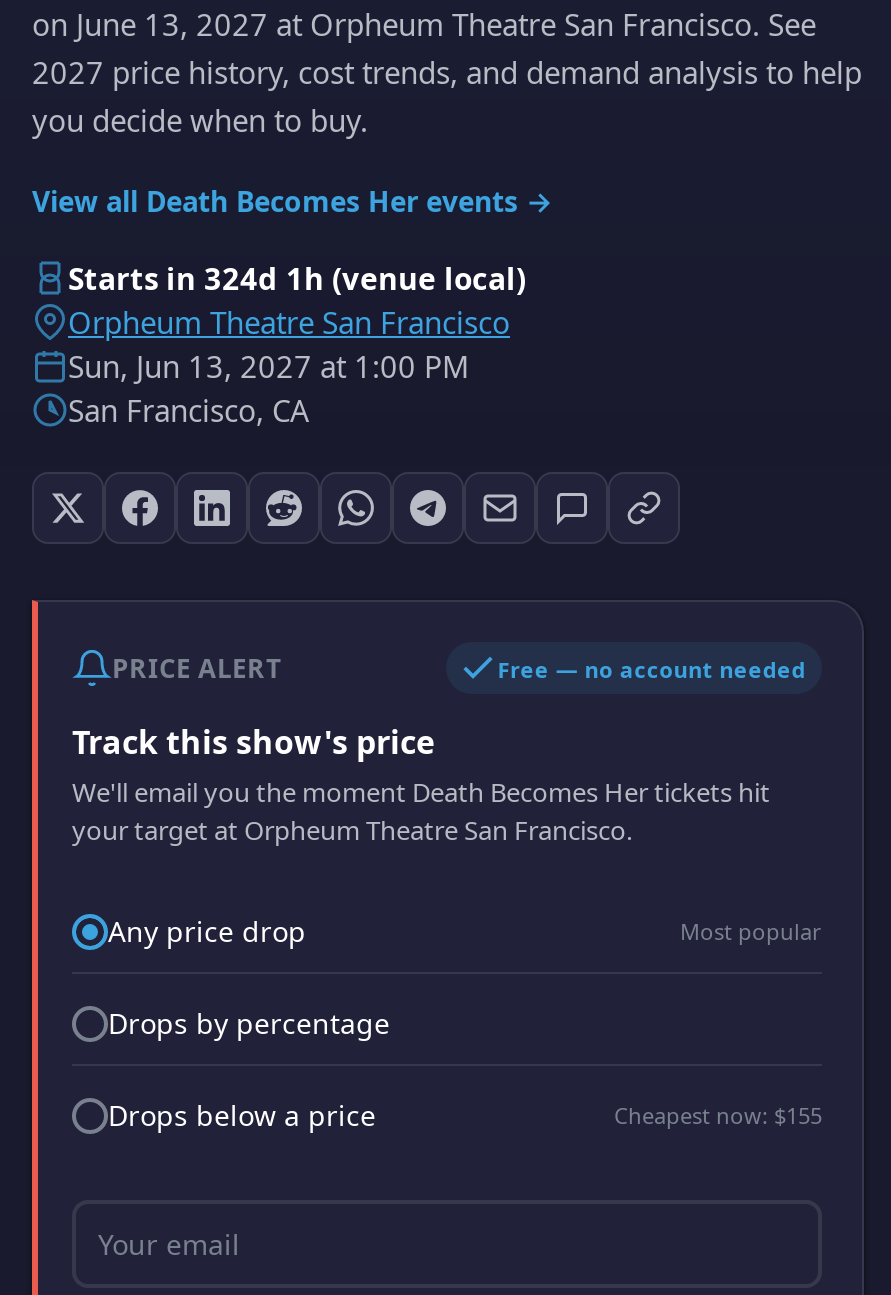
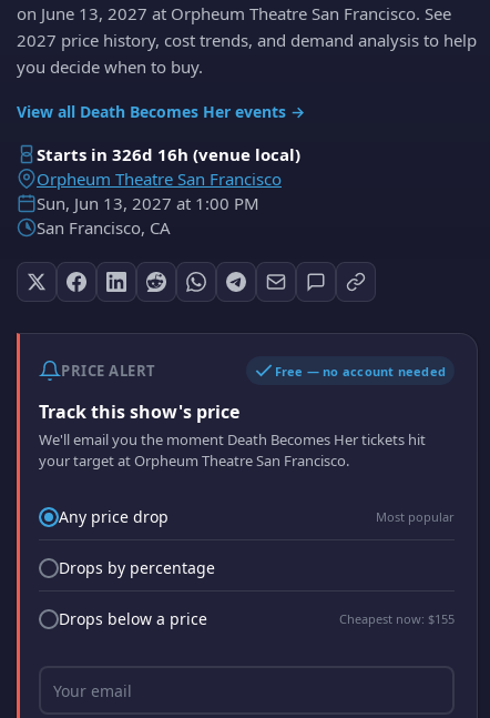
[68,258,526,298] Starts in 324d 1h (venue local) -> [37,143,300,165] Starts in 326d 16h (venue local)

